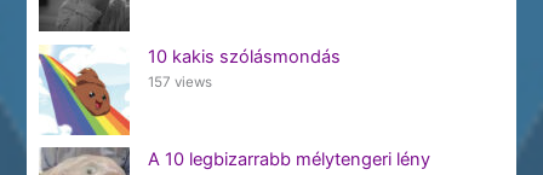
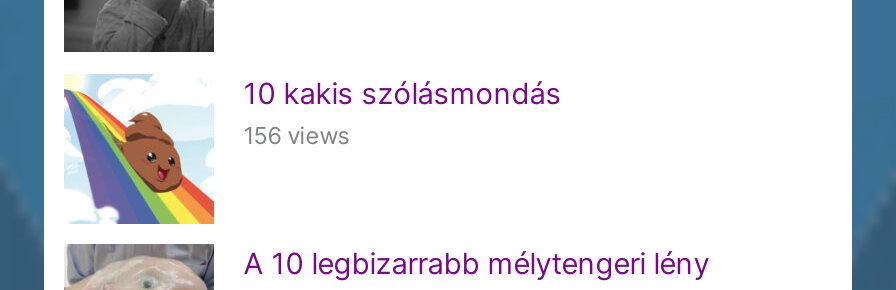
[148,73,212,90] 157 views -> [244,121,350,149] 156 views

